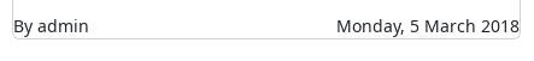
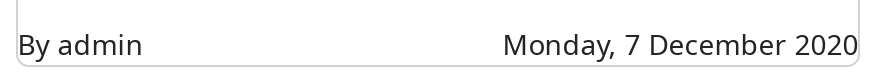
[337,15,520,37] Monday, 5 March 2018 -> [502,25,858,63] Monday, 7 December 2020

